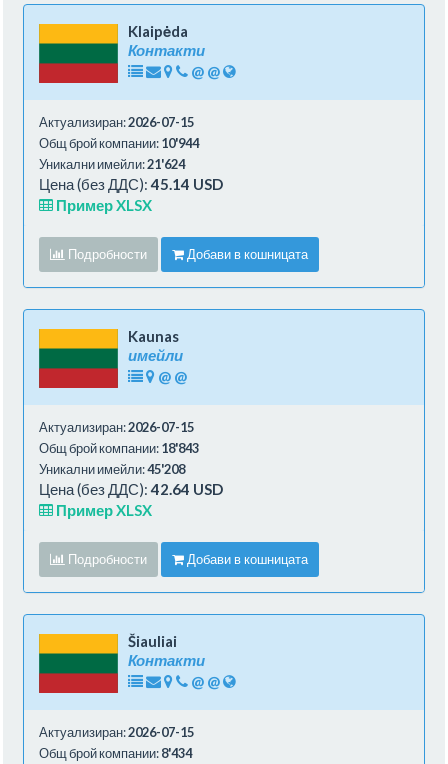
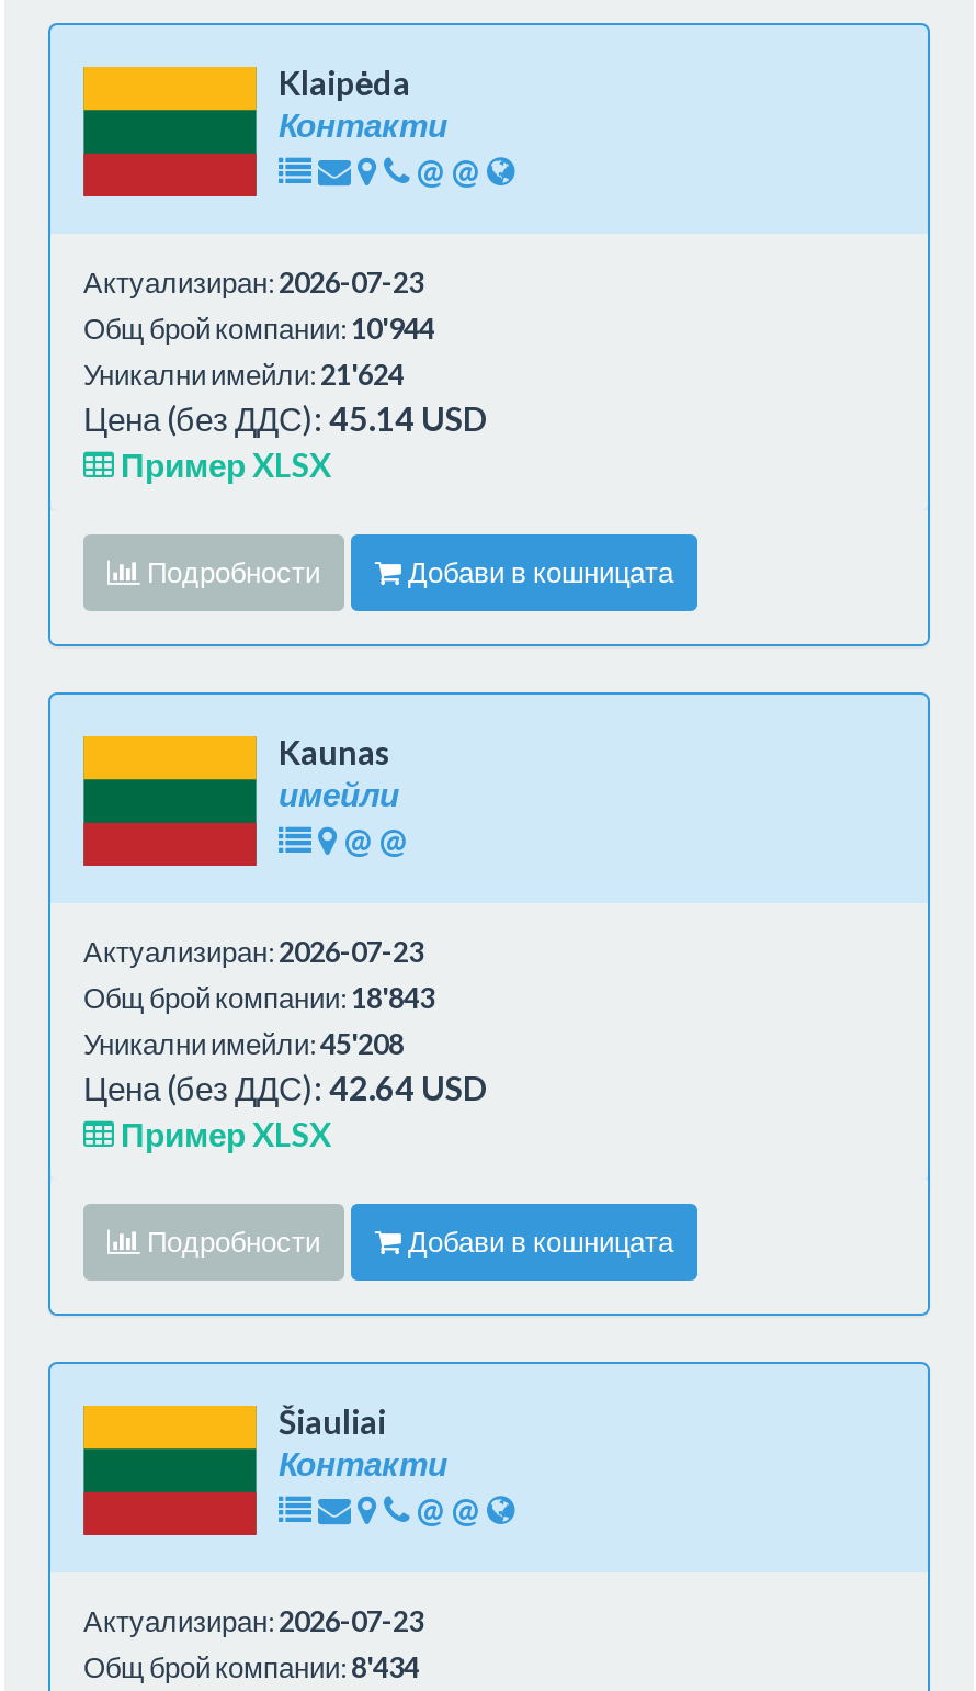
[39,113,194,129] Актуализиран: 2026-07-15 -> [83,263,423,298] Актуализиран: 2026-07-23
[39,418,194,434] Актуализиран: 2026-07-15 -> [83,933,423,968] Актуализиран: 2026-07-23
[39,723,194,739] Актуализиран: 2026-07-15 -> [83,1602,423,1637] Актуализиран: 2026-07-23

